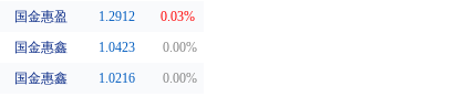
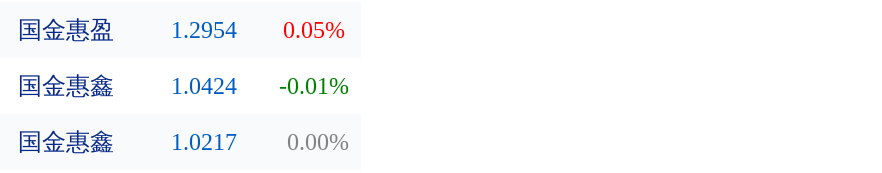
[99,9,135,24] 1.2912 -> [171,16,237,44] 1.2954
[161,9,195,24] 0.03% -> [283,16,345,44] 0.05%
[99,40,135,55] 1.0423 -> [171,72,237,100] 1.0424
[163,40,197,55] 0.00% -> [279,72,349,100] -0.01%
[99,71,197,86] 1.0216 0.00% -> [171,128,349,156] 1.0217 0.00%

